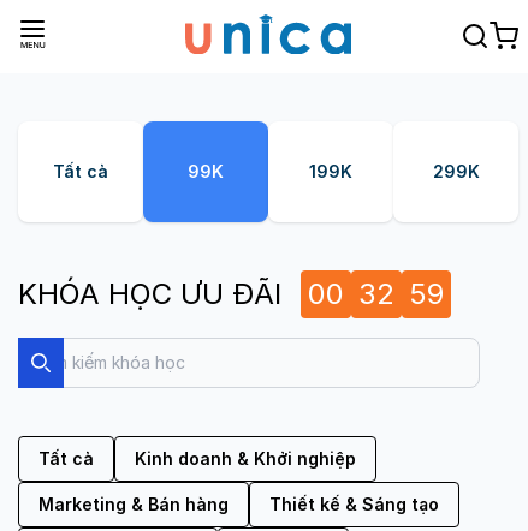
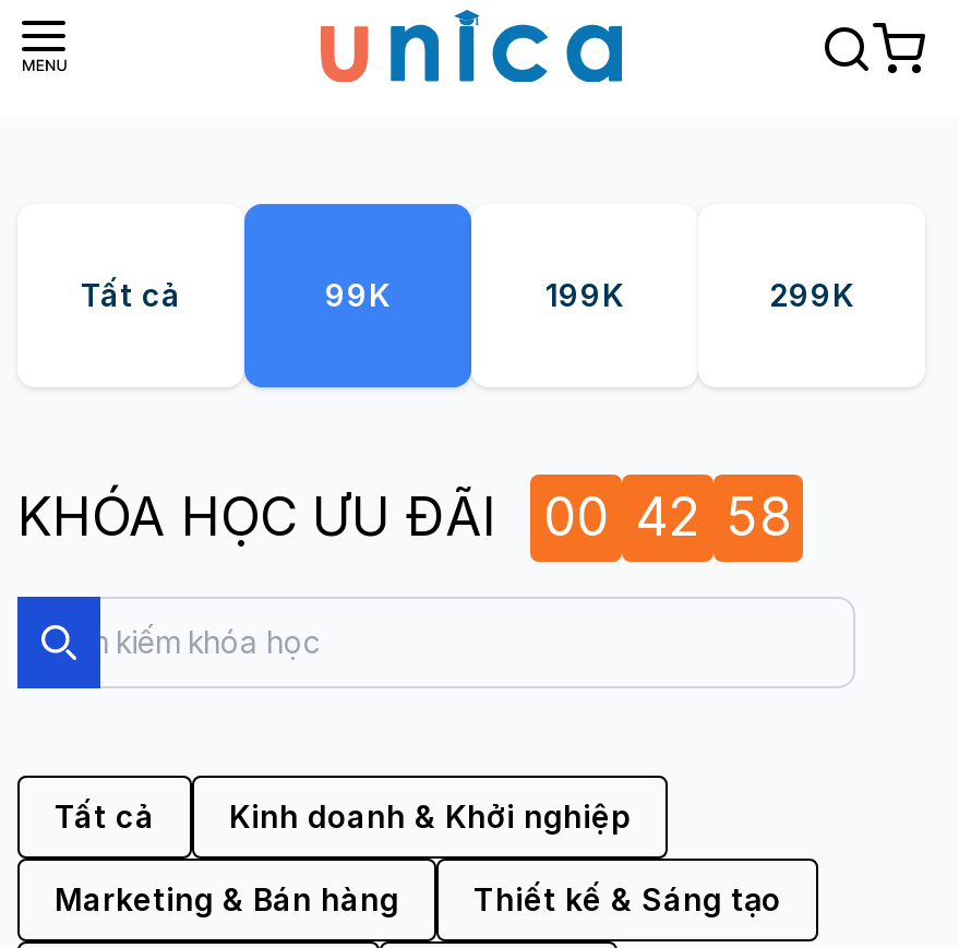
[18,276,444,311] KHÓA HỌC ƯU ĐÃI 00 32 59 -> [17,485,790,549] KHÓA HỌC ƯU ĐÃI 00 42 58

